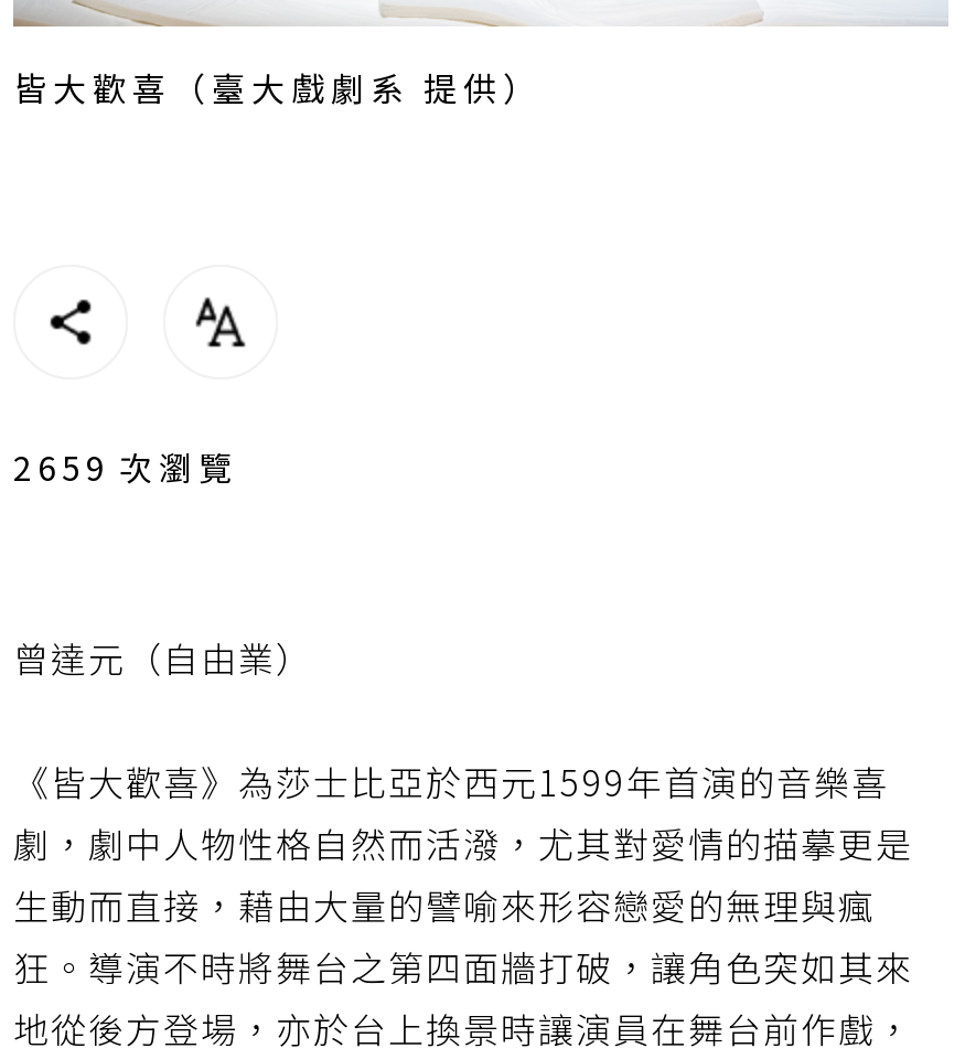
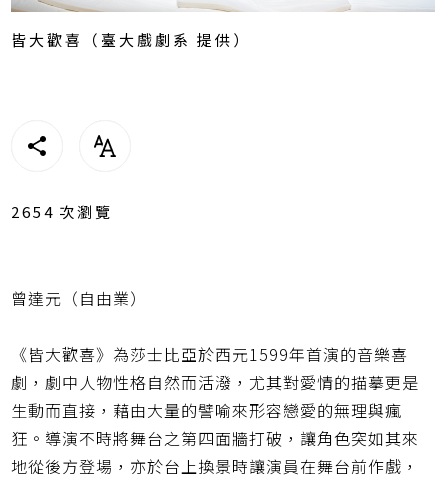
[13,444,238,491] 2659 次瀏覽 -> [11,201,113,222] 2654 次瀏覽

